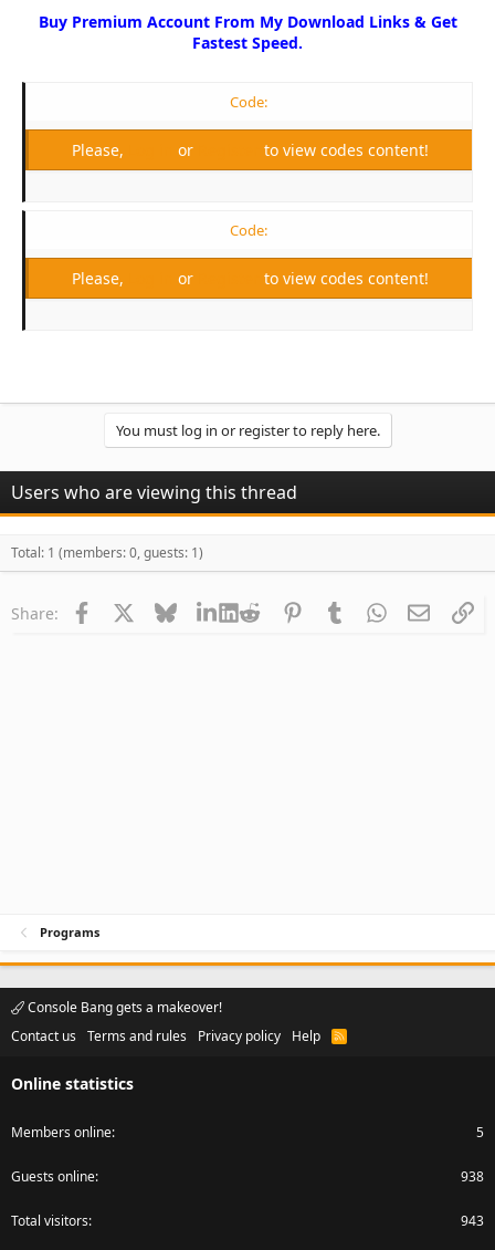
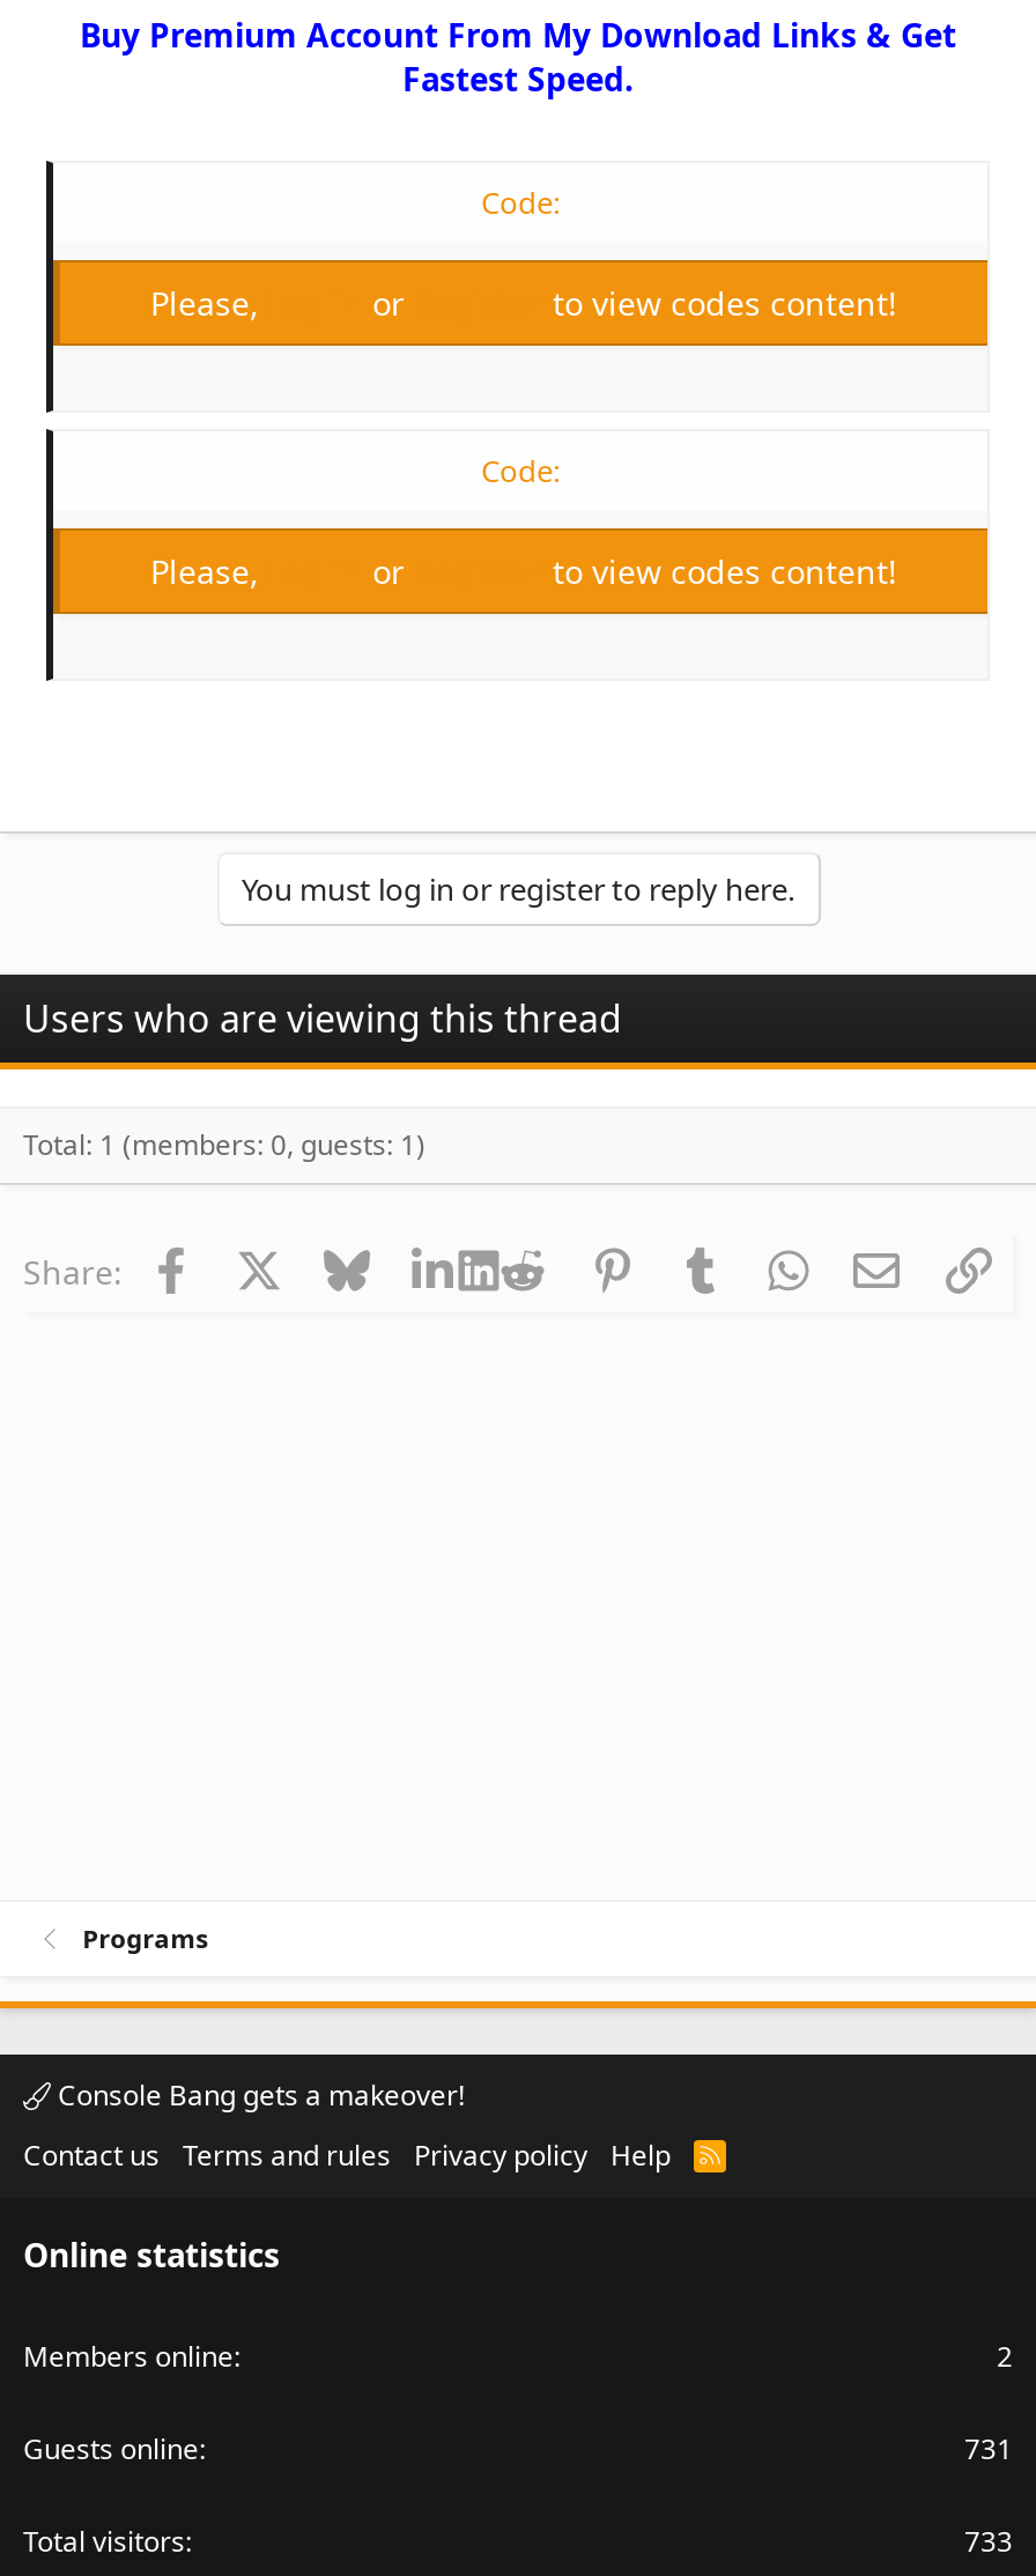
[476,1123,484,1142] 5 -> [997,2337,1013,2376] 2
[461,1167,484,1186] 938 -> [964,2429,1013,2469] 731
[461,1211,484,1230] 943 -> [964,2522,1013,2561] 733

